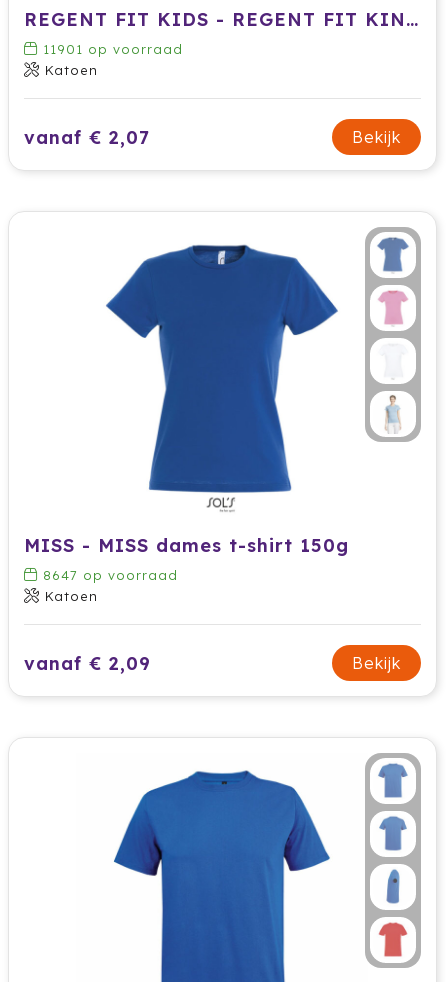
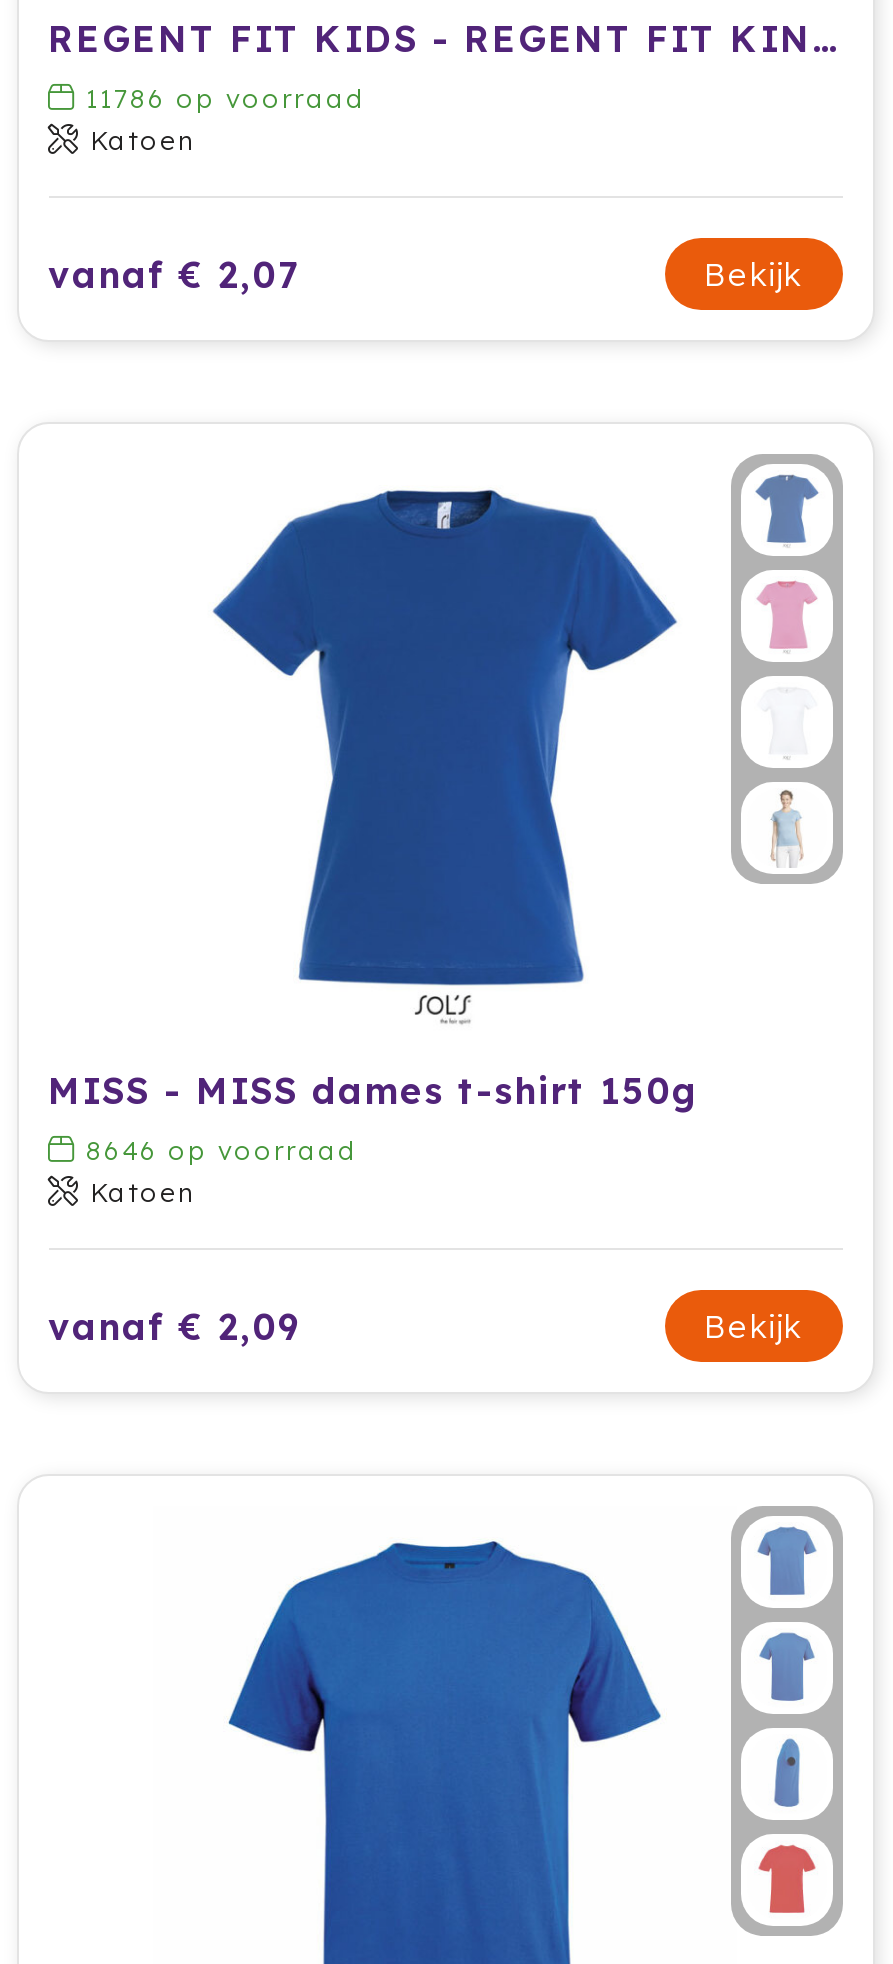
[42,41,182,57] 11901 op voorraad -> [86,82,366,114] 11786 op voorraad
[42,567,177,583] 8647 op voorraad -> [86,1134,358,1166] 8646 op voorraad

